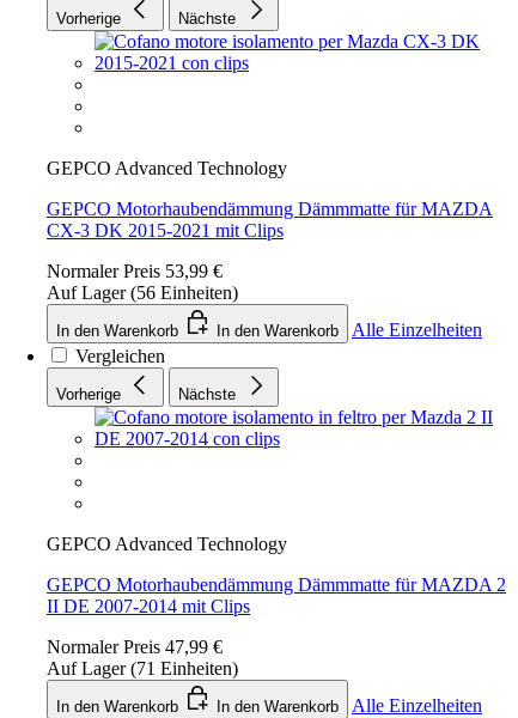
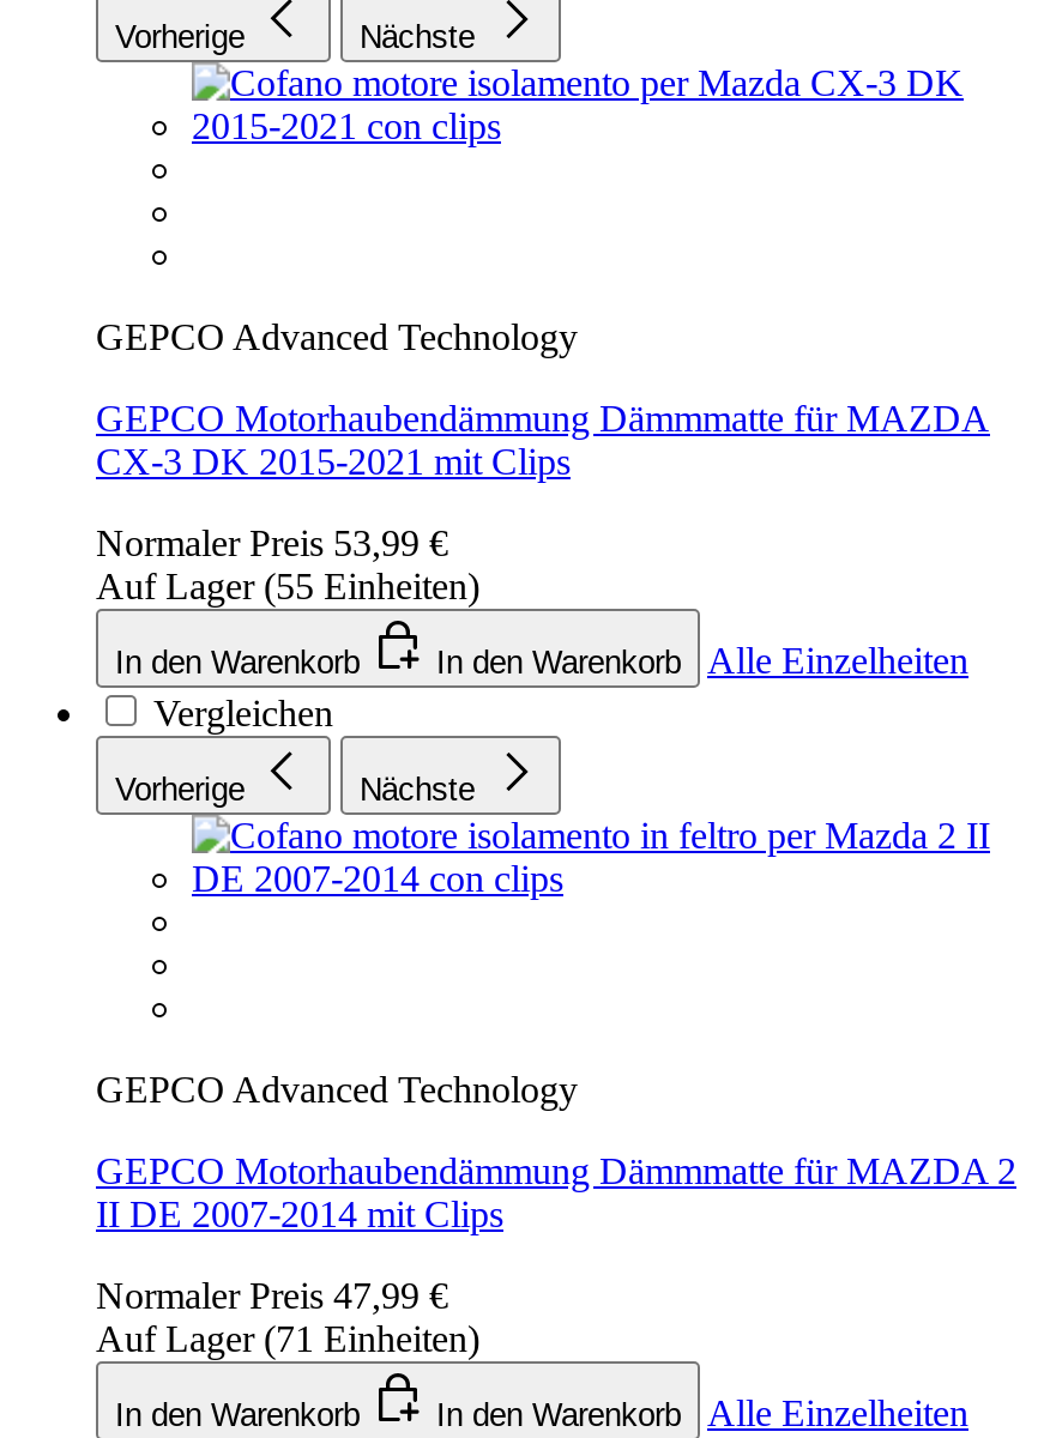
[47,282,238,302] Auf Lager (56 Einheiten) -> [96,565,479,605] Auf Lager (55 Einheiten)

